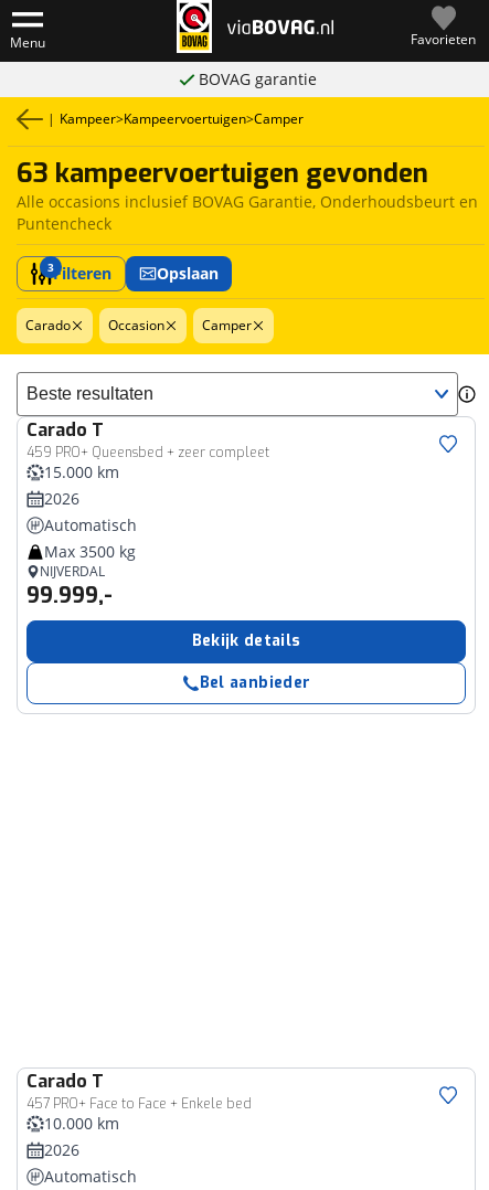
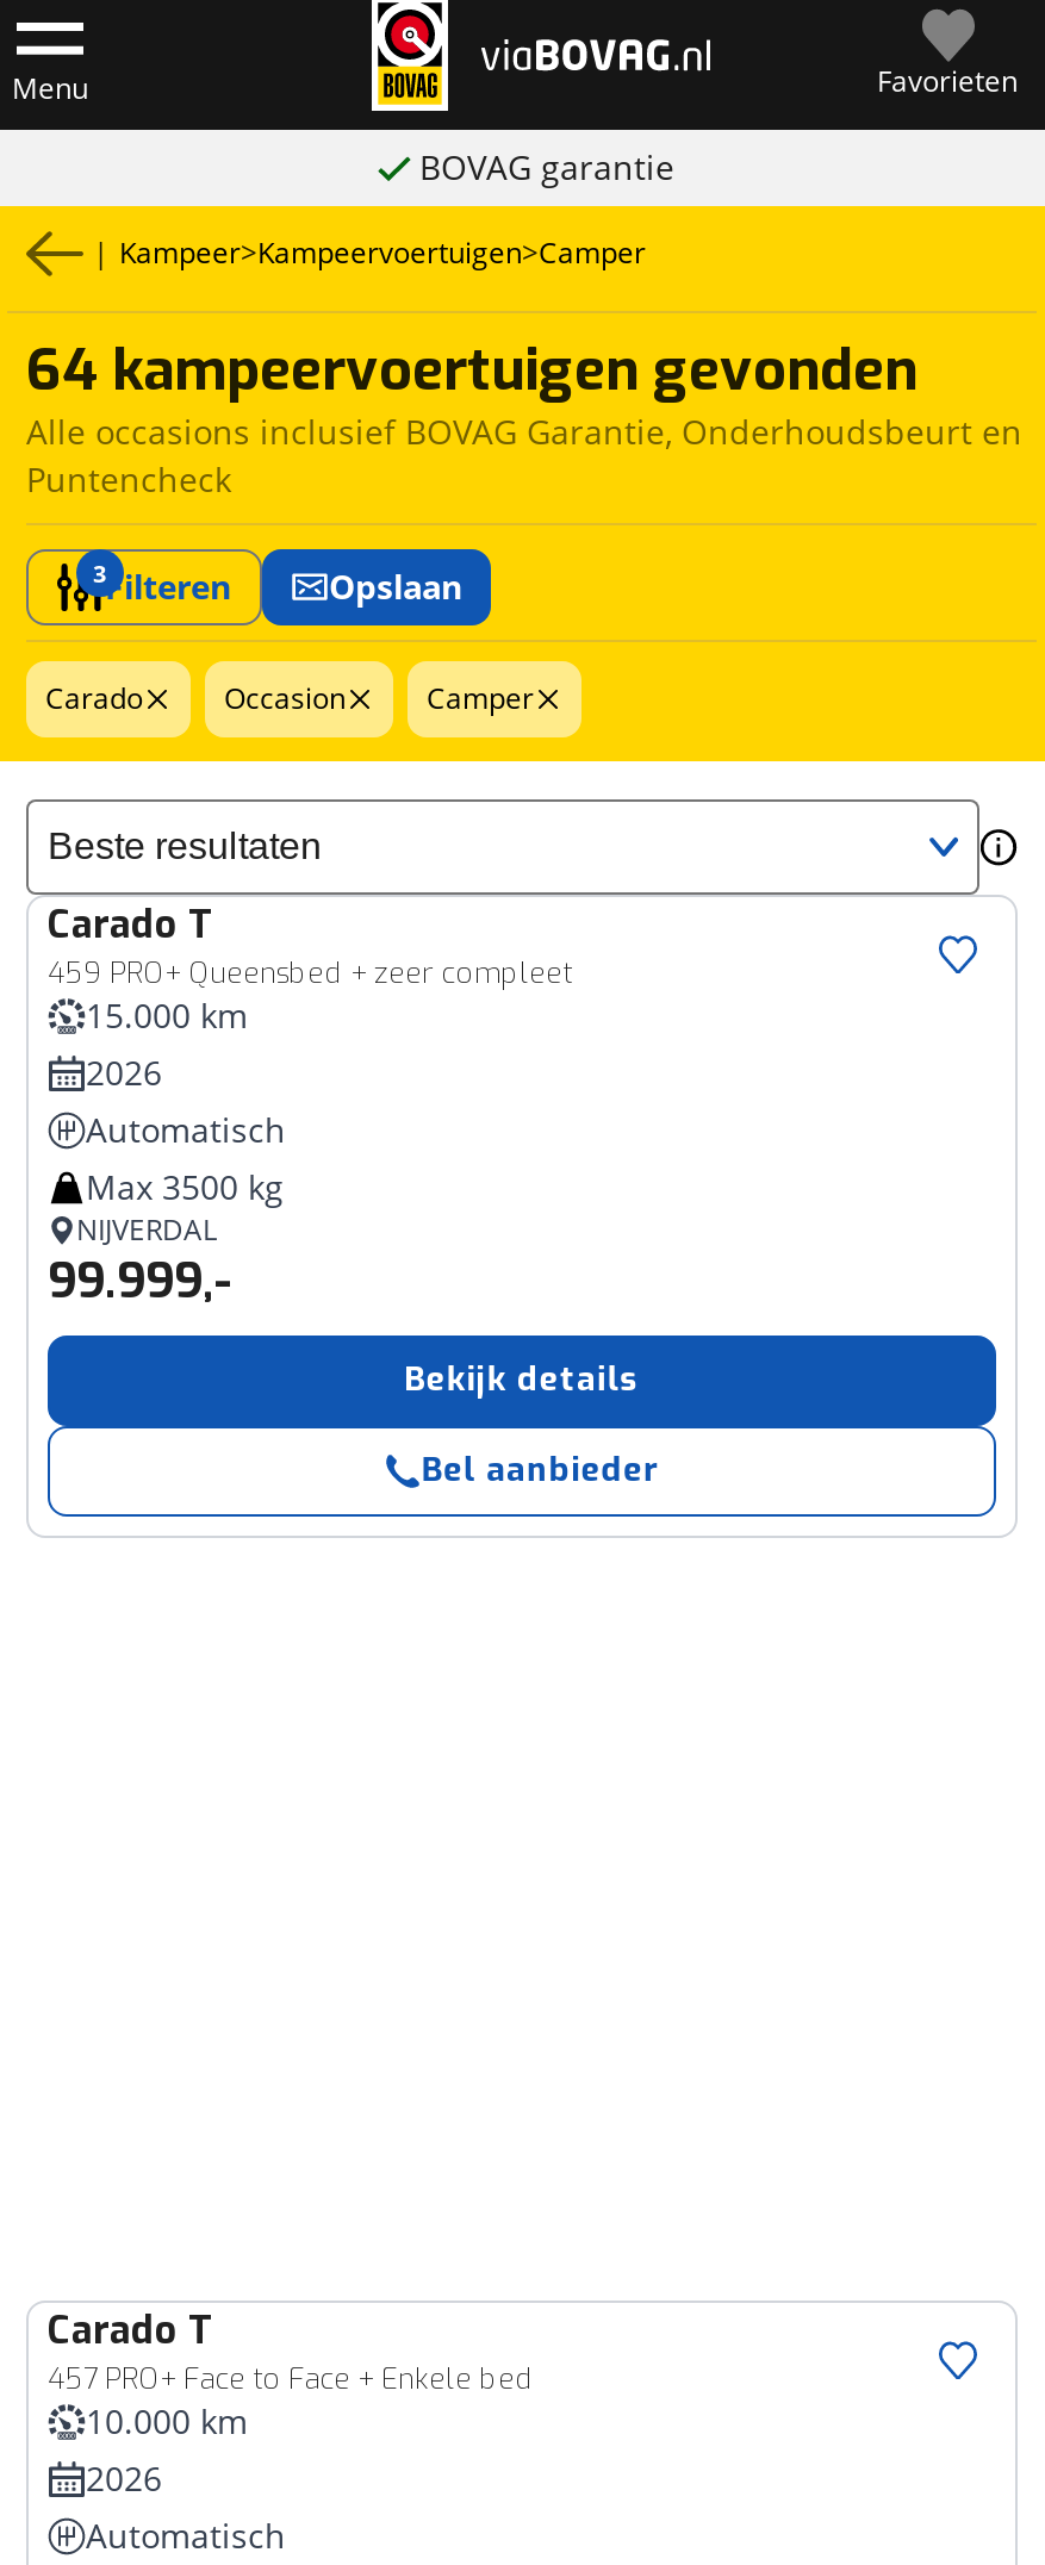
[17,156,428,191] 63 kampeervoertuigen gevonden -> [26,332,918,409] 64 kampeervoertuigen gevonden

